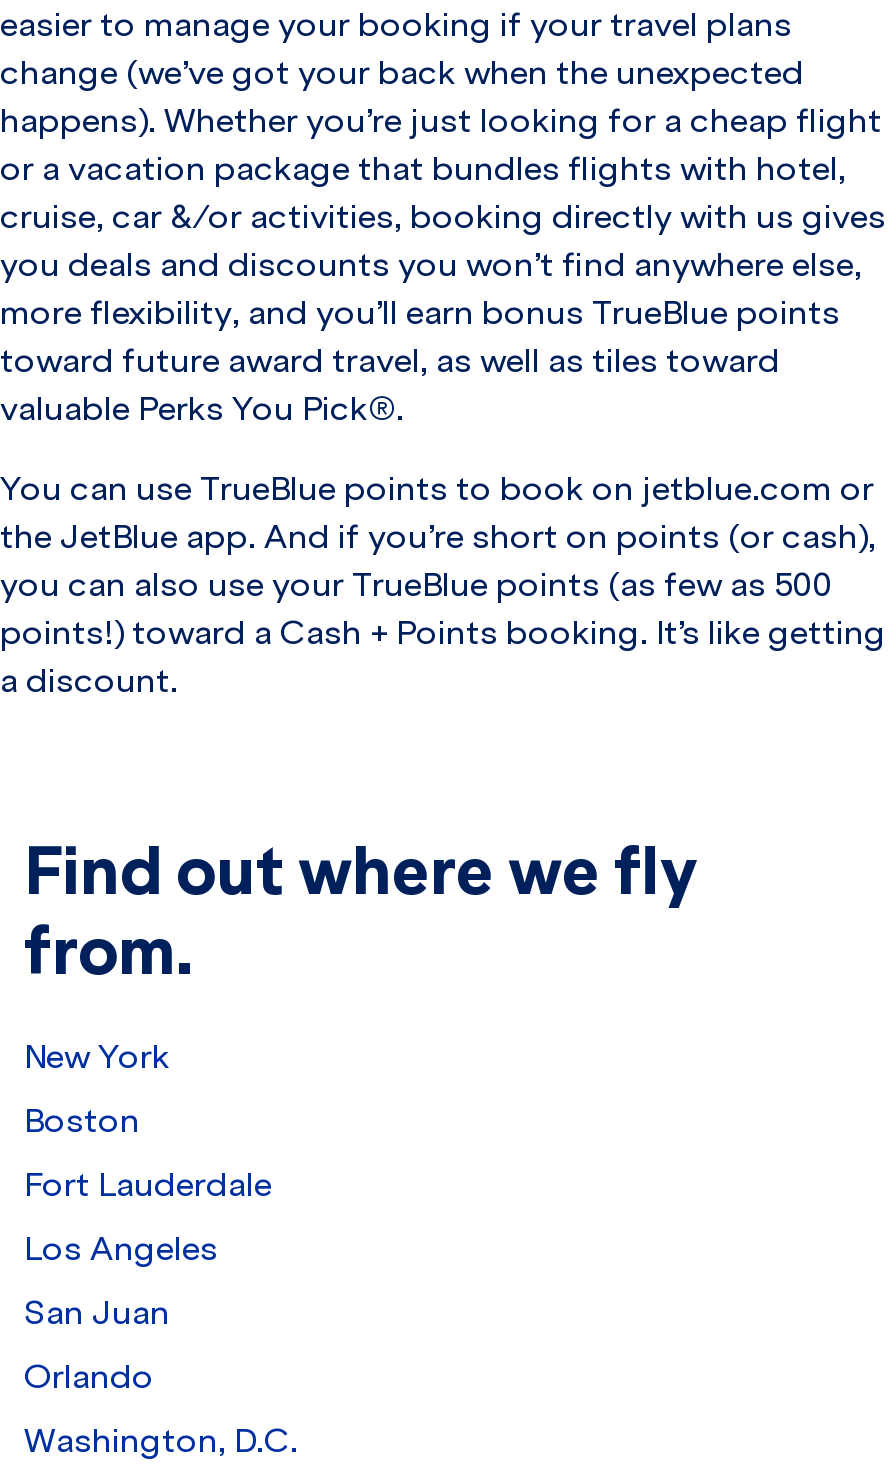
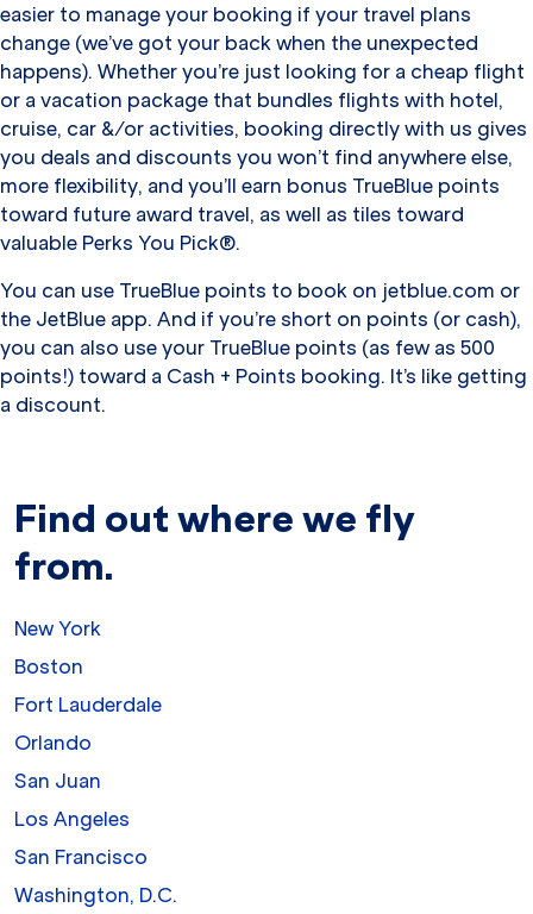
moved [24,1228,218,1332] -> [14,769,130,831]: San Juan | Los Angeles
moved [24,1356,154,1396] -> [14,731,92,755]: Orlando
none -> [14,845,148,869] San Francisco

